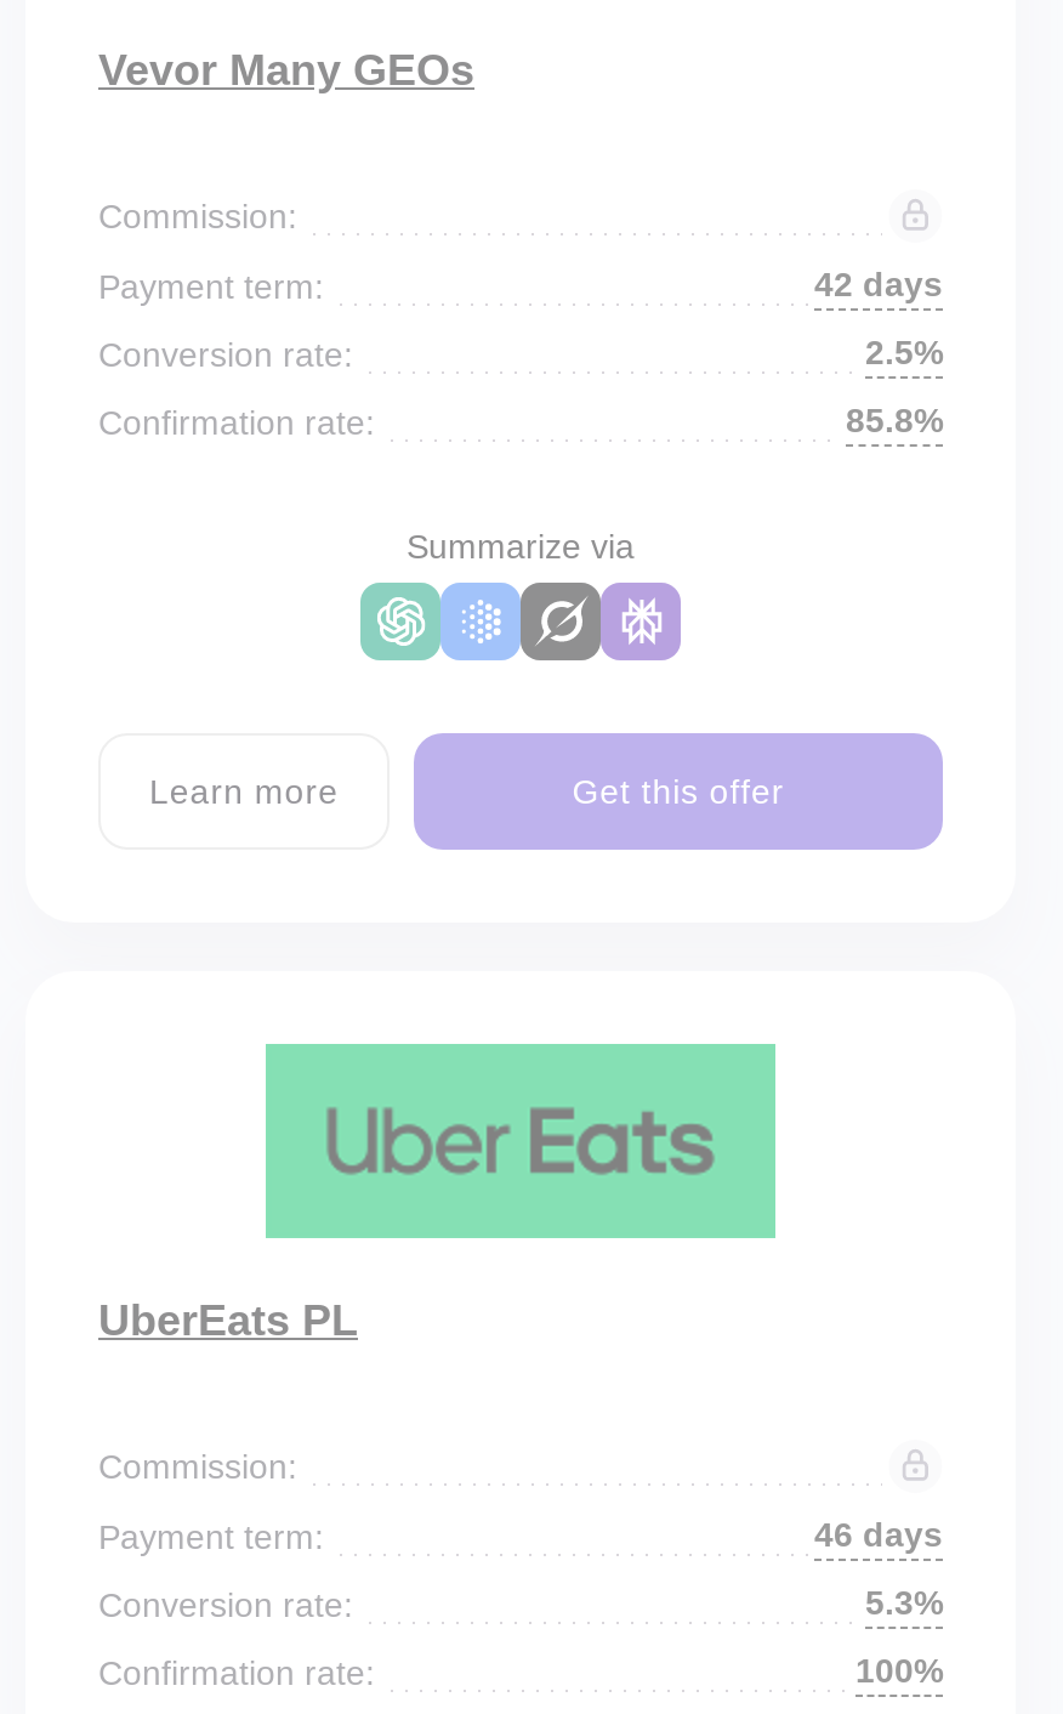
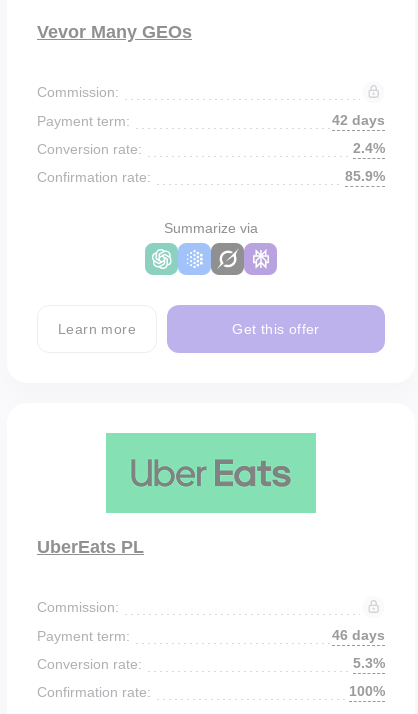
[865,333,943,371] 2.5% -> [353,140,385,156] 2.4%
[846,401,943,439] 85.8% -> [345,168,385,184] 85.9%

